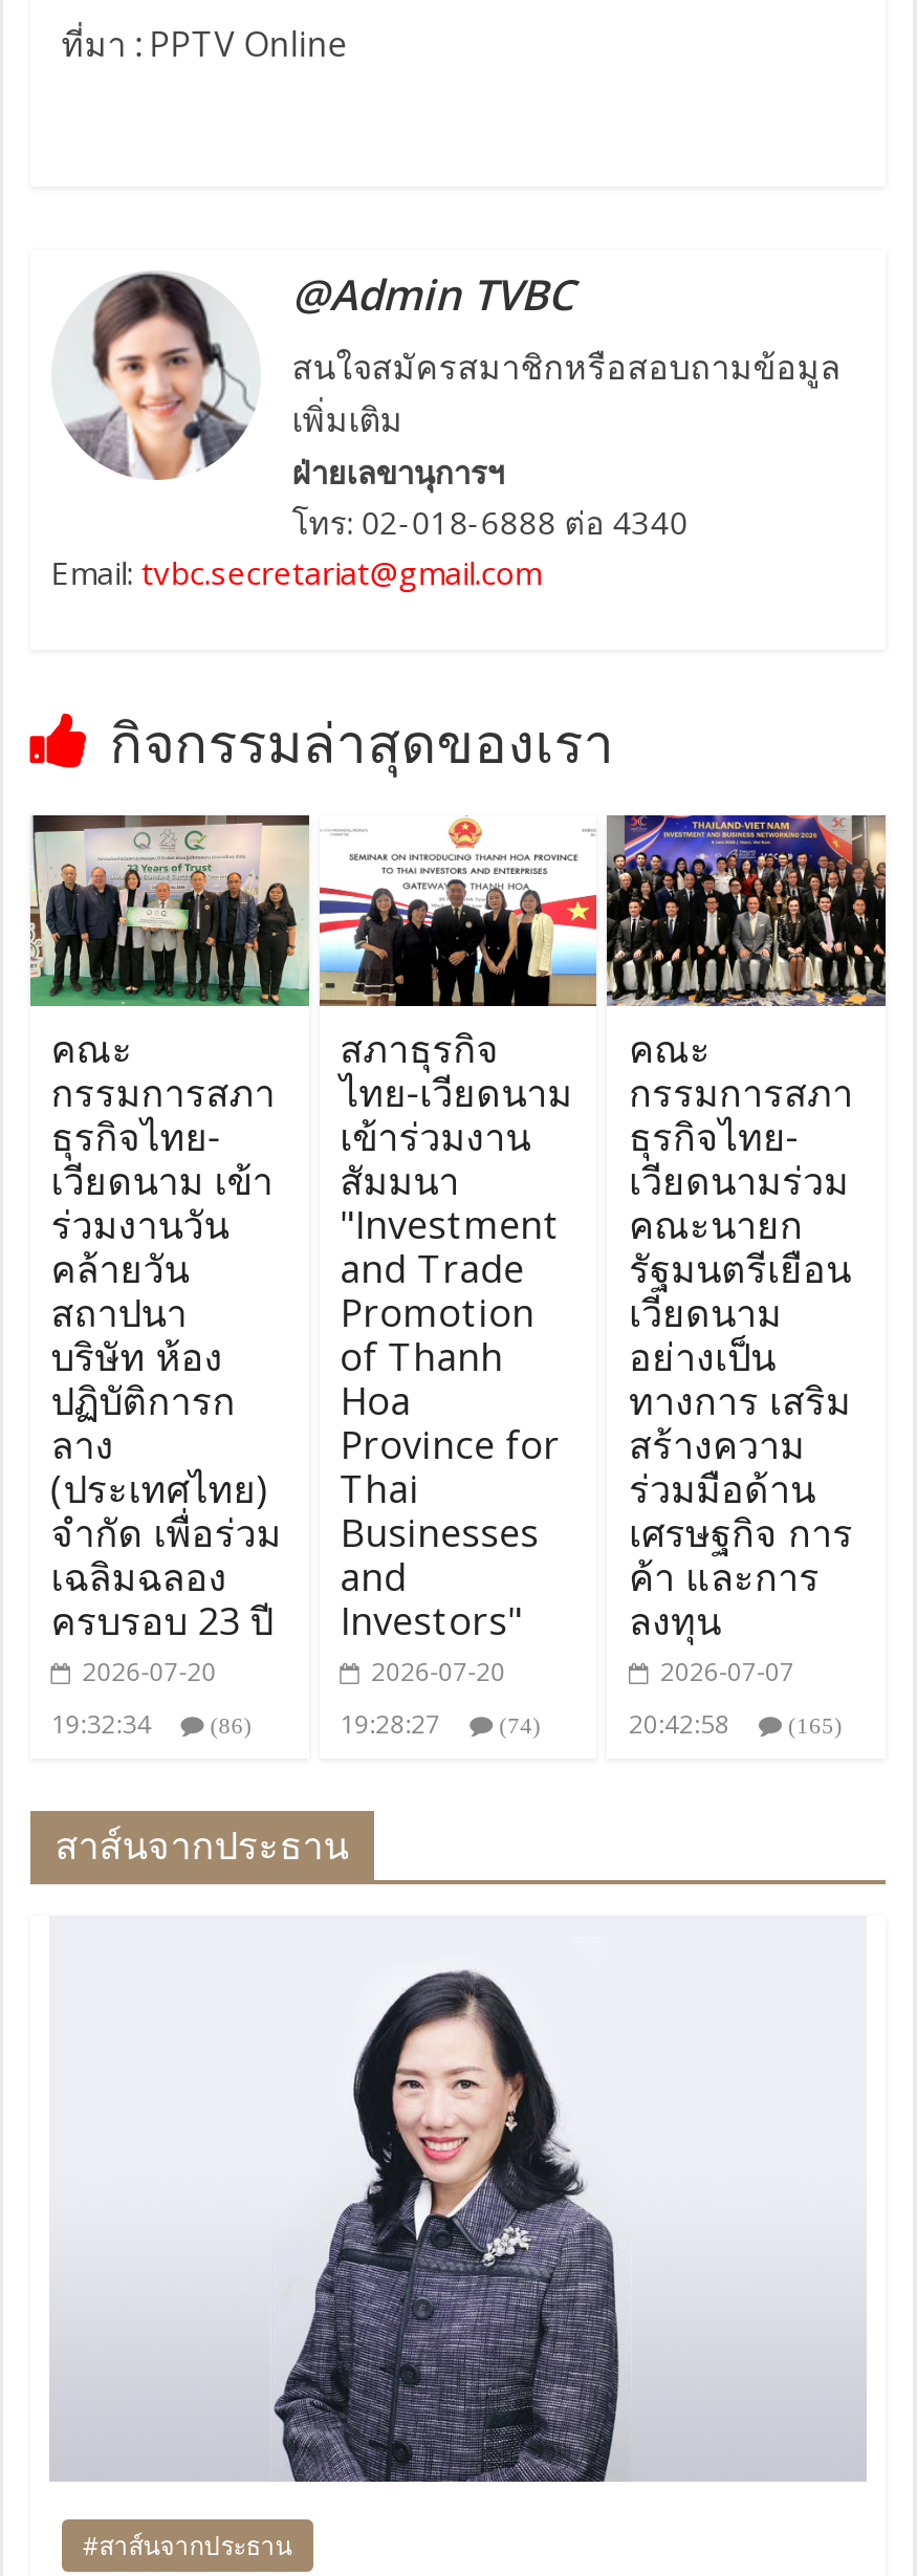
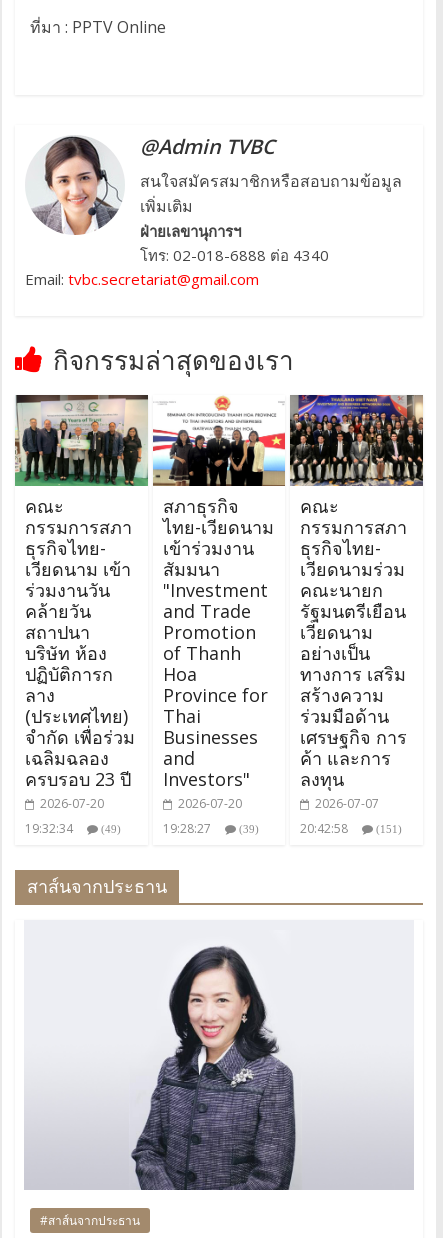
[204,1715,252,1738] (86) -> [98,824,121,835] (49)
[493,1715,541,1738] (74) -> [236,824,259,835] (39)
[782,1715,842,1738] (165) -> [373,824,402,835] (151)

